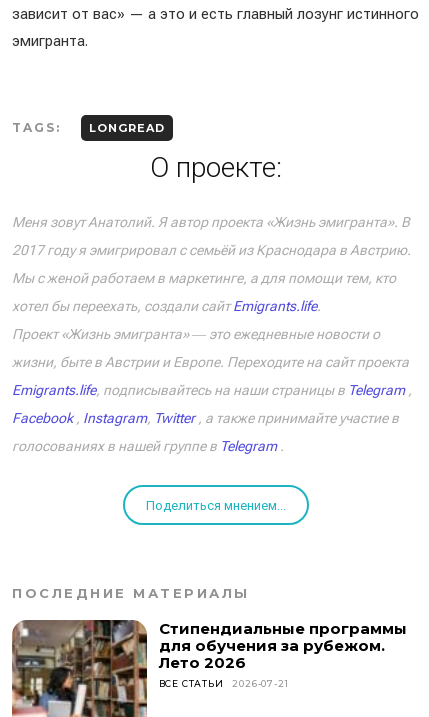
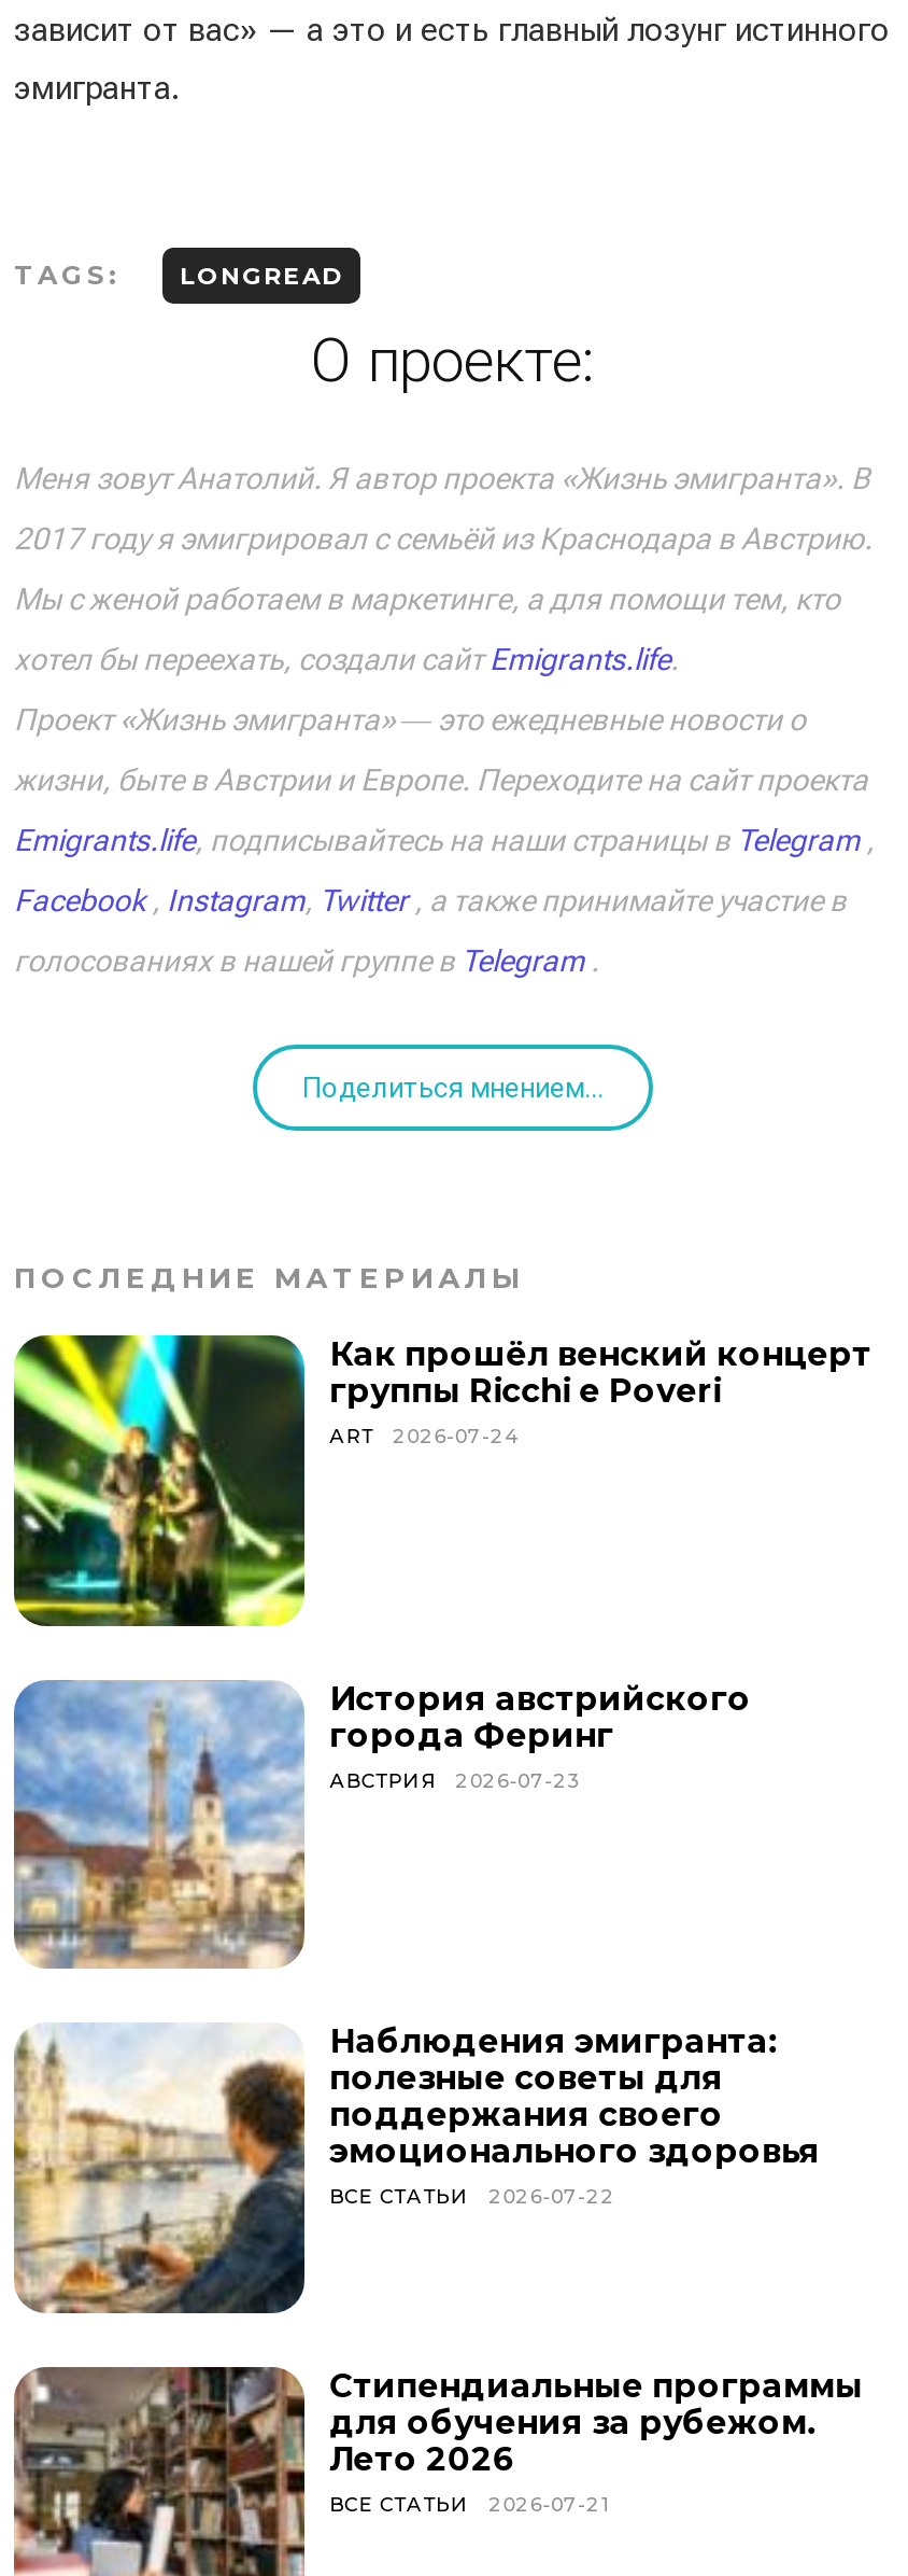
none -> [12,1333,872,1628] [image] | Как прошёл венский концерт | группы Ricchi e Poveri | ART | 2026-07-24
none -> [12,1677,751,1971] [image] | История австрийского | города Феринг | АВСТРИЯ | 2026-07-23
none -> [14,2021,820,2315] [image] | Наблюдения эмигранта: | полезные советы для | поддержания своего | эмоционального здоровья | ВСЕ СТАТЬИ | 2026-07-22

